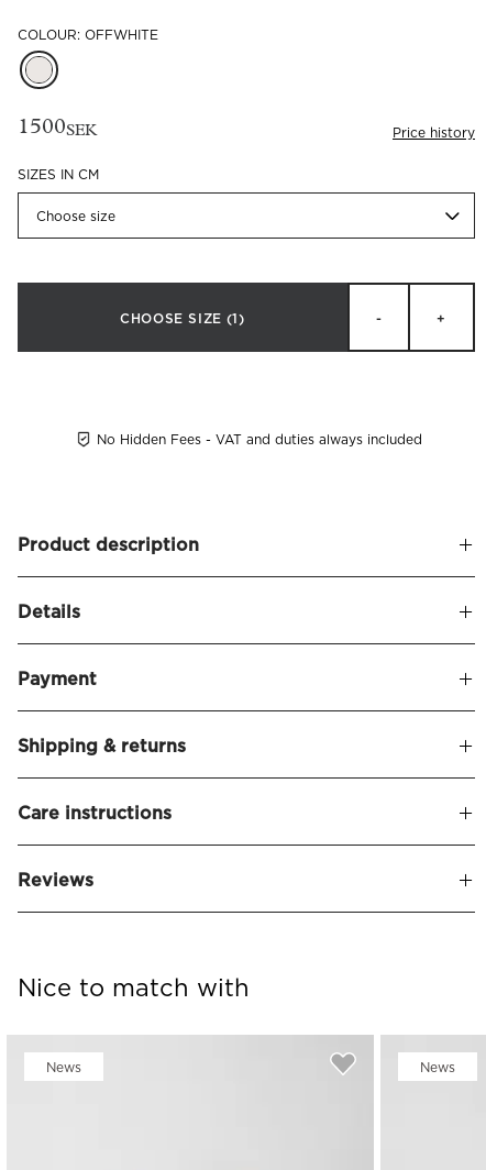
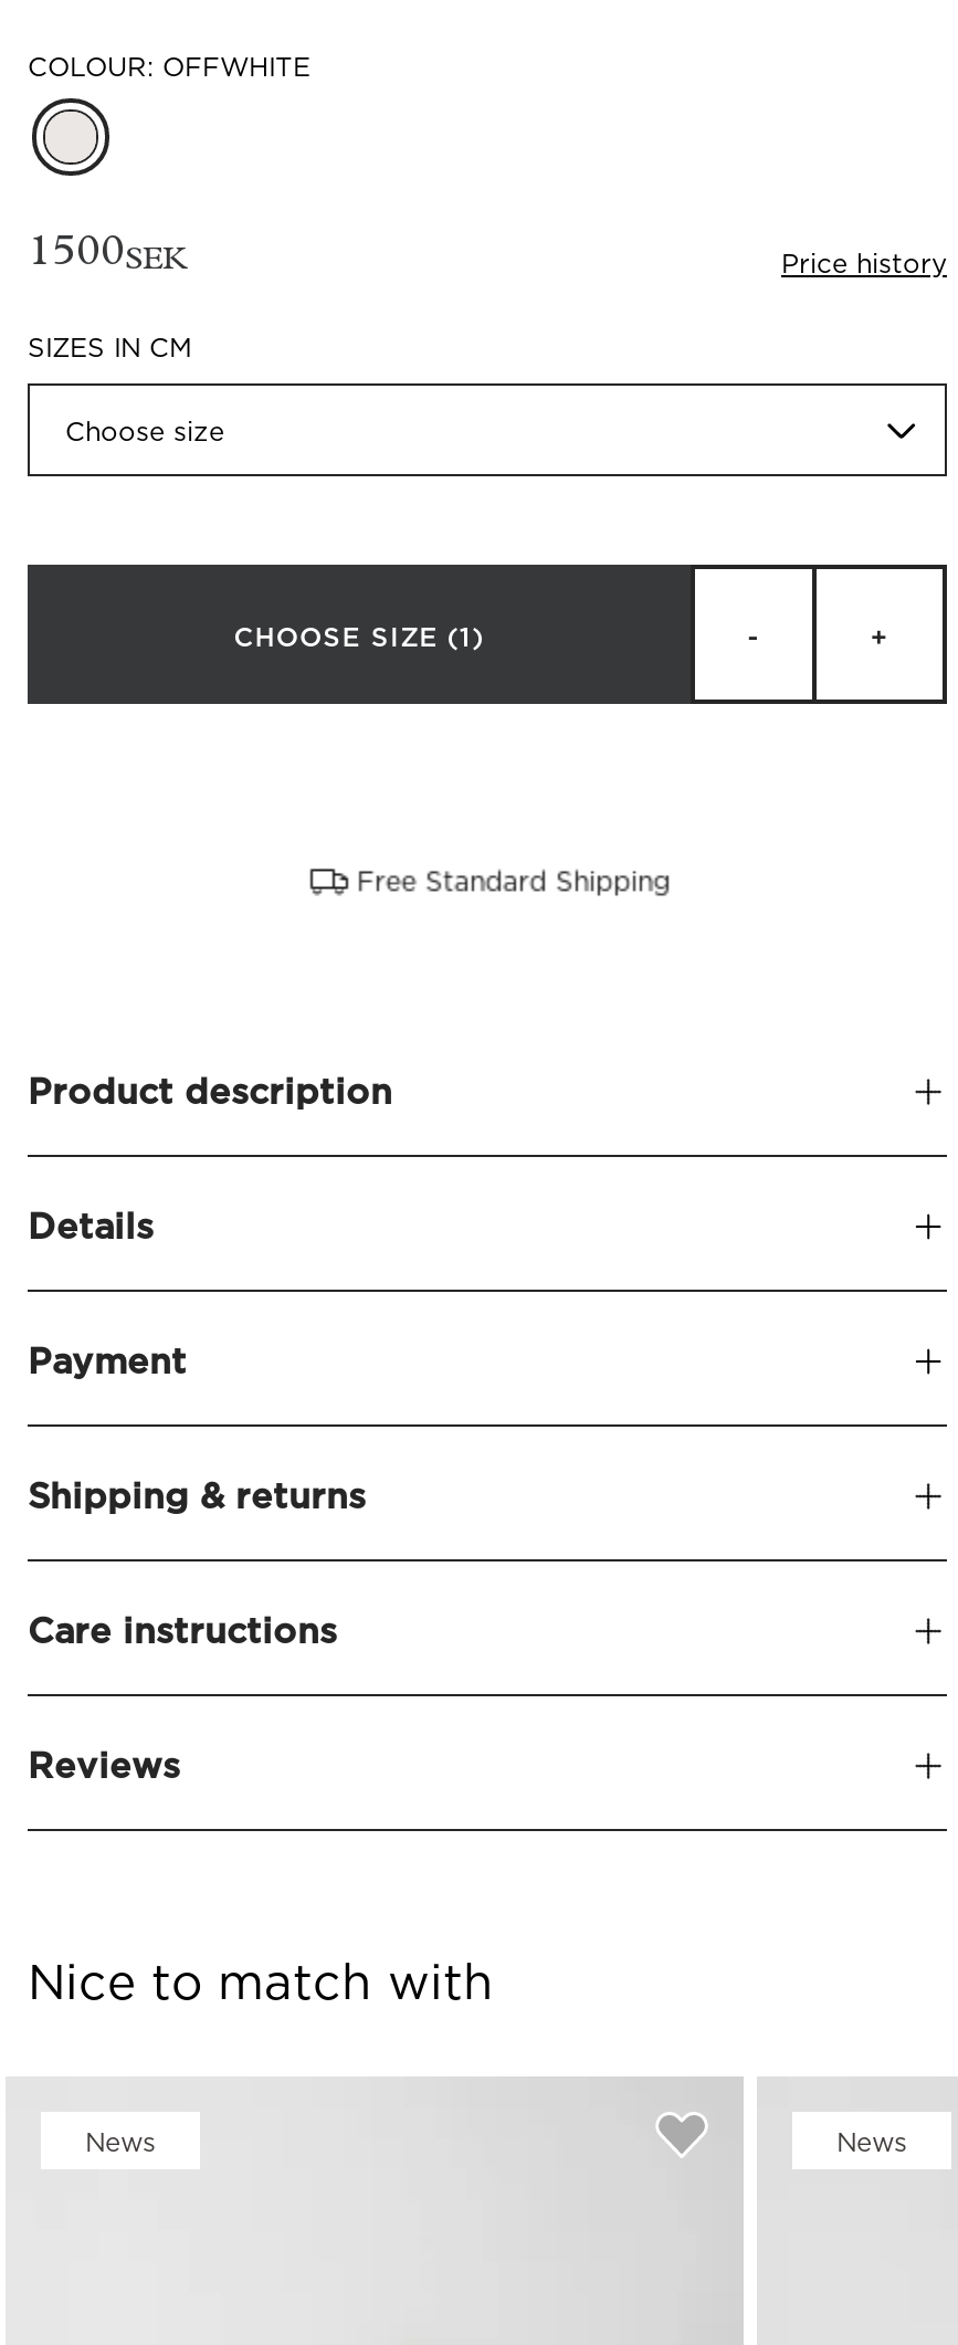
[97,433,422,446] No Hidden Fees - VAT and duties always included -> [357,867,671,894] Free Standard Shipping

